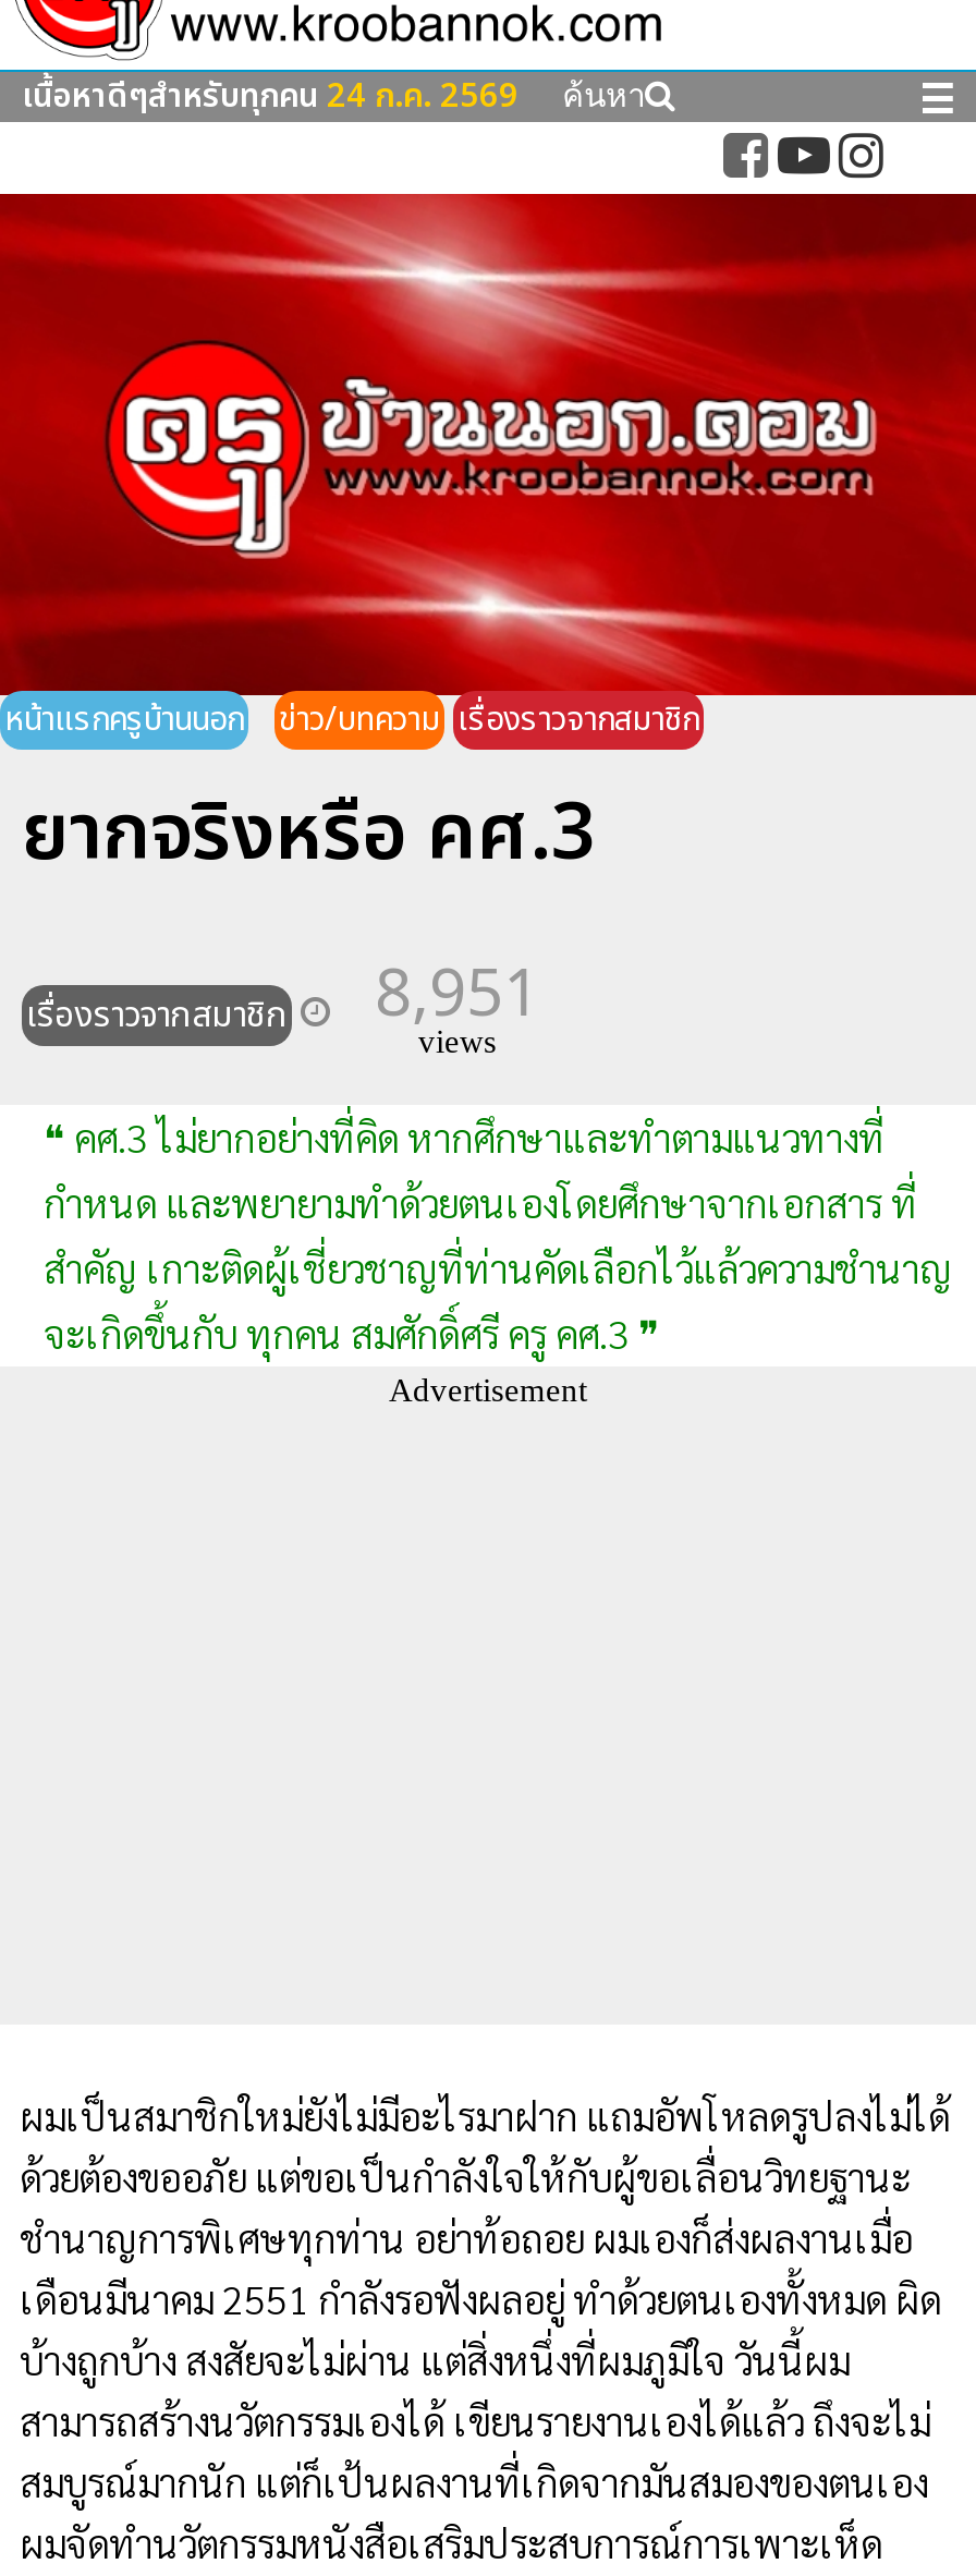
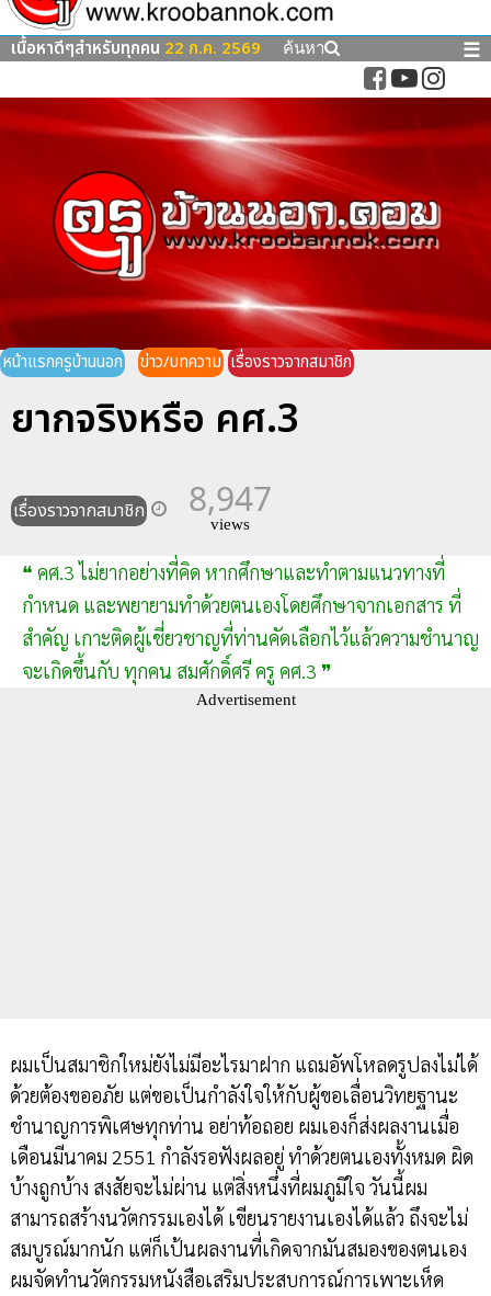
[22,73,518,123] เนื้อหาดีๆสำหรับทุกคน 24 ก.ค. 2569 -> [11,37,261,62] เนื้อหาดีๆสำหรับทุกคน 22 ก.ค. 2569
[26,947,540,1043] เรื่องราวจากสมาชิก 8,951 -> [13,476,272,525] เรื่องราวจากสมาชิก 8,947

